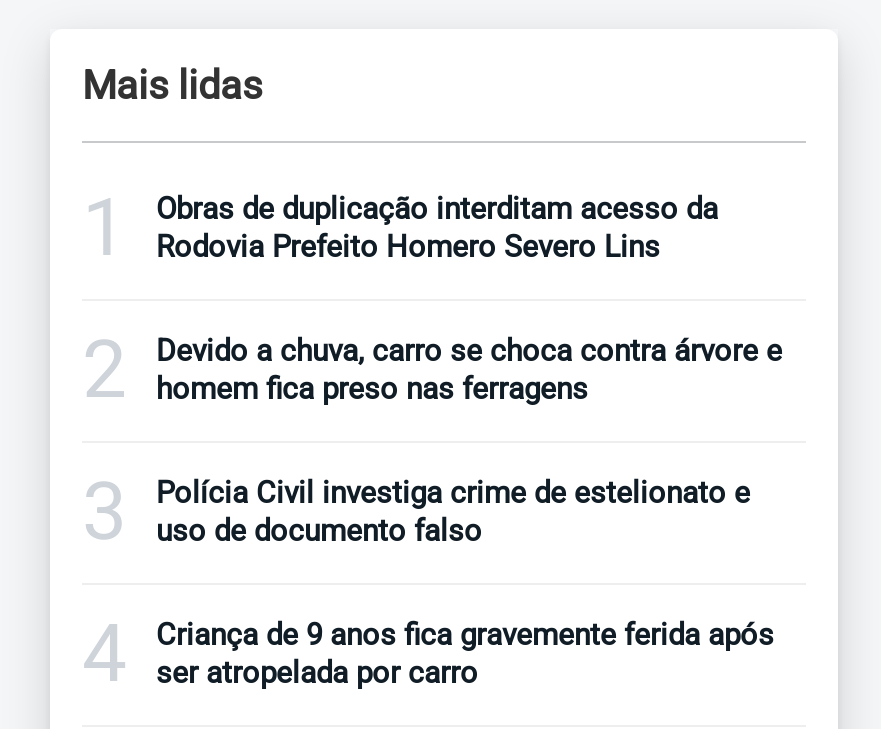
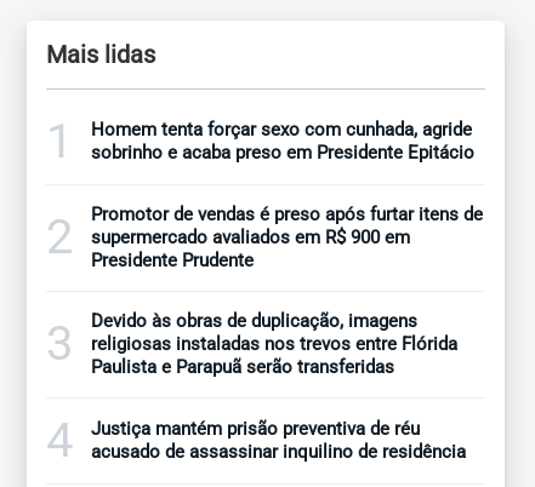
[156,190,718,264] Obras de duplicação interditam acesso da | Rodovia Prefeito Homero Severo Lins -> [91,118,474,163] Homem tenta forçar sexo com cunhada, agride | sobrinho e acaba preso em Presidente Epitácio
[156,332,782,406] Devido a chuva, carro se choca contra árvore e | homem fica preso nas ferragens -> [91,203,483,271] Promotor de vendas é preso após furtar itens de | supermercado avaliados em R$ 900 em | Presidente Prudente
[156,474,750,548] Polícia Civil investiga crime de estelionato e | uso de documento falso -> [91,310,457,377] Devido às obras de duplicação, imagens | religiosas instaladas nos trevos entre Flórida | Paulista e Parapuã serão transferidas
[156,616,774,690] Criança de 9 anos fica gravemente ferida após | ser atropelada por carro -> [91,417,466,462] Justiça mantém prisão preventiva de réu | acusado de assassinar inquilino de residência

